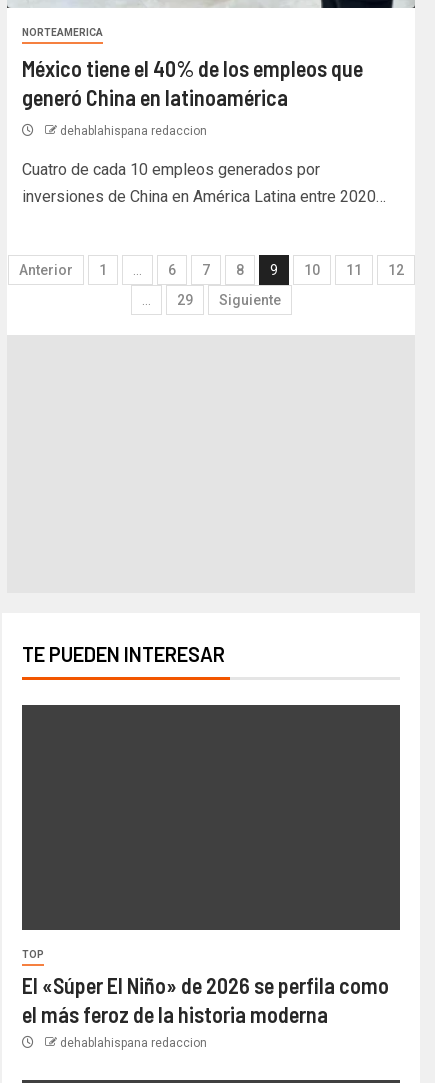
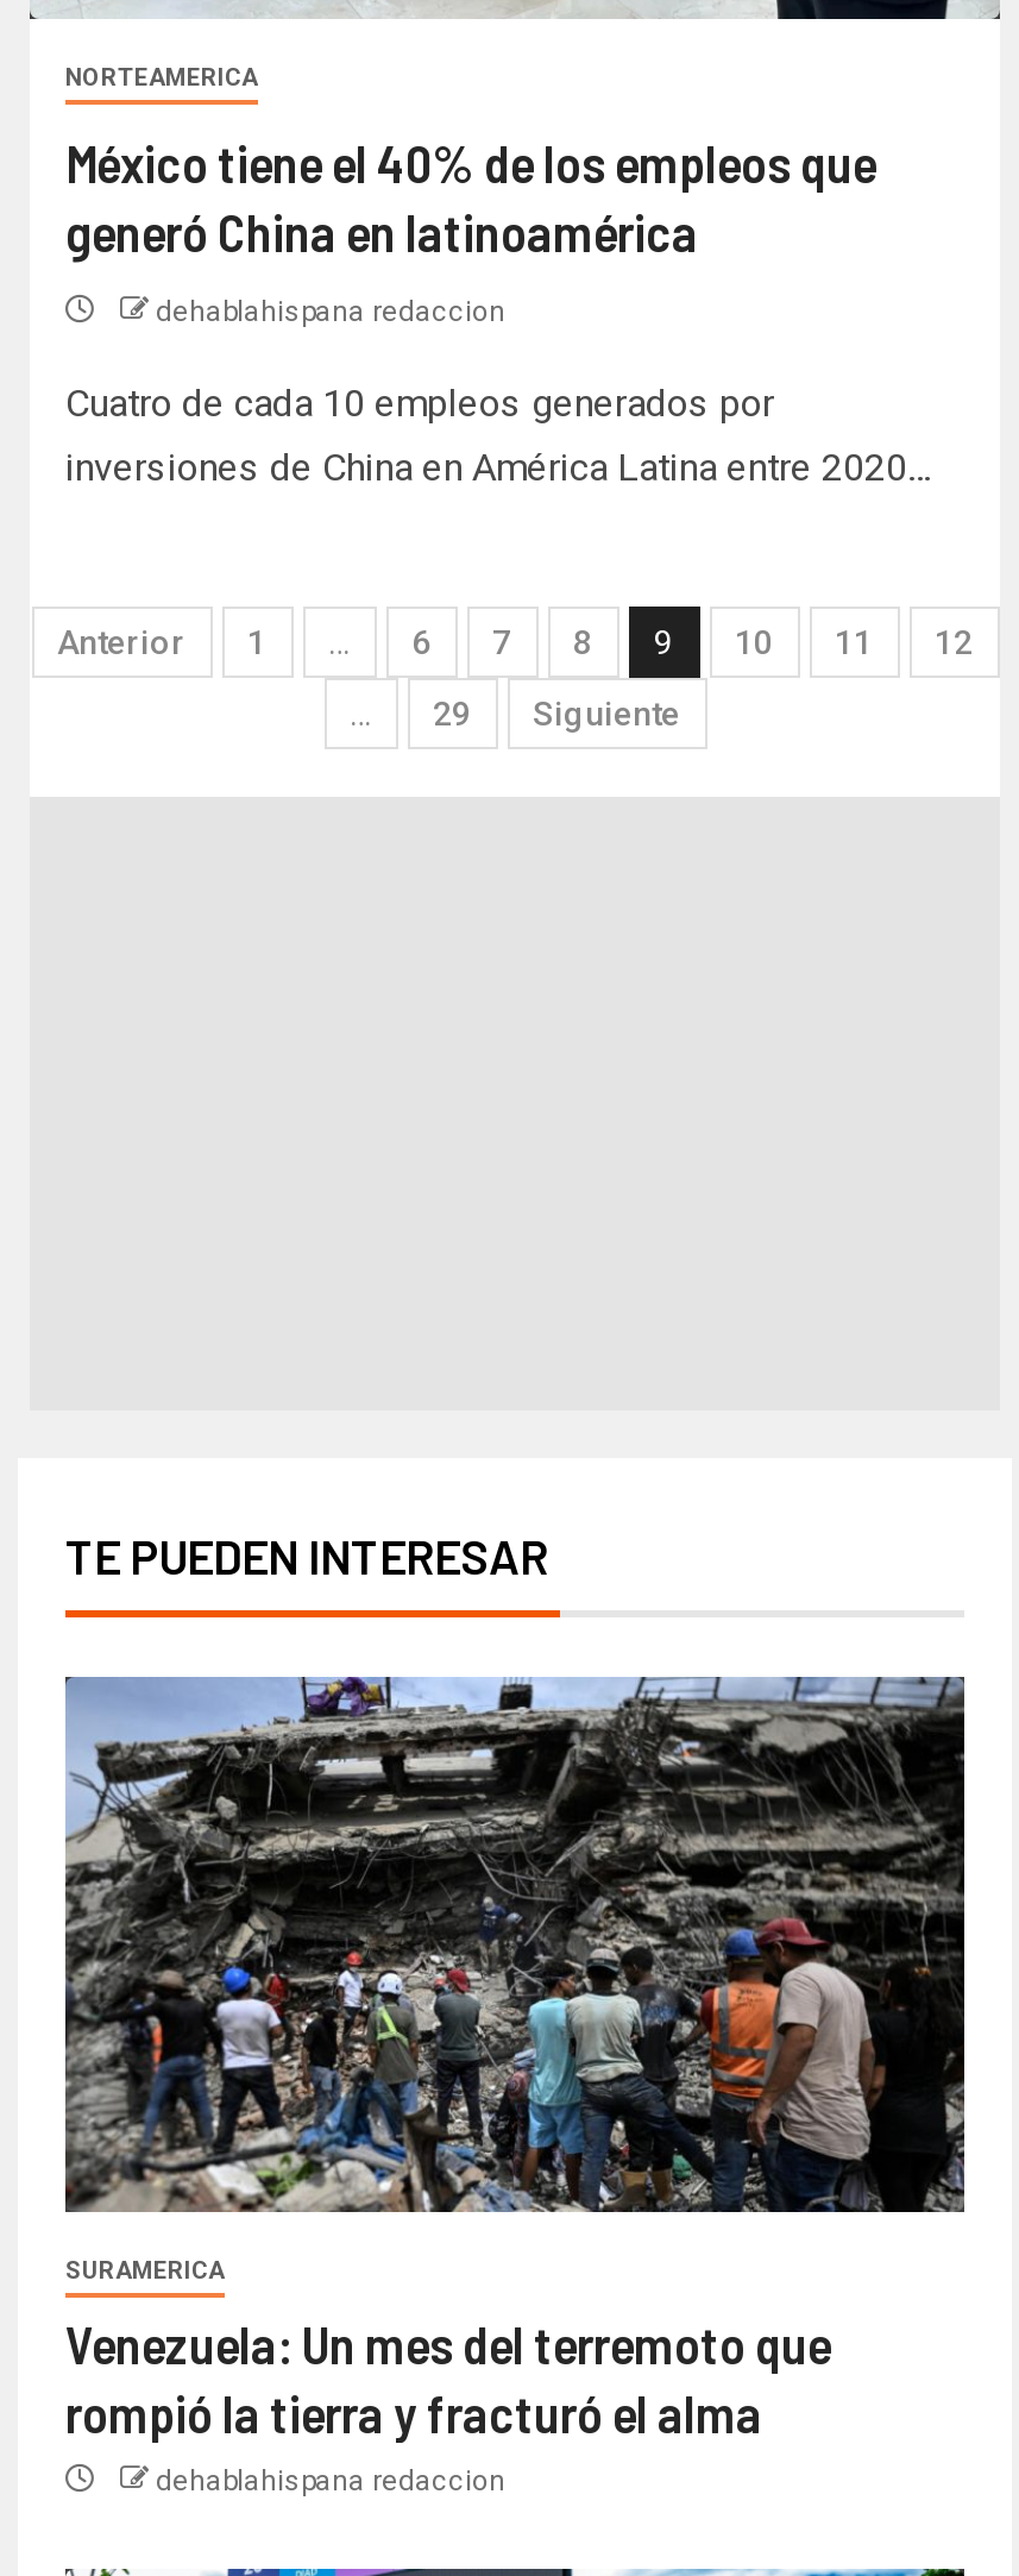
none -> [65,1675,964,2212] [image]
[22,949,44,960] TOP -> [65,2257,225,2283] SURAMERICA
[22,972,389,1027] El «Súper El Niño» de 2026 se perfila como | el más feroz de la historia moderna -> [65,2311,831,2442] Venezuela: Un mes del terremoto que | rompió la tierra y fracturó el alma

